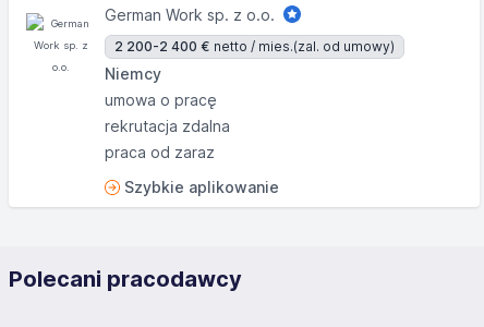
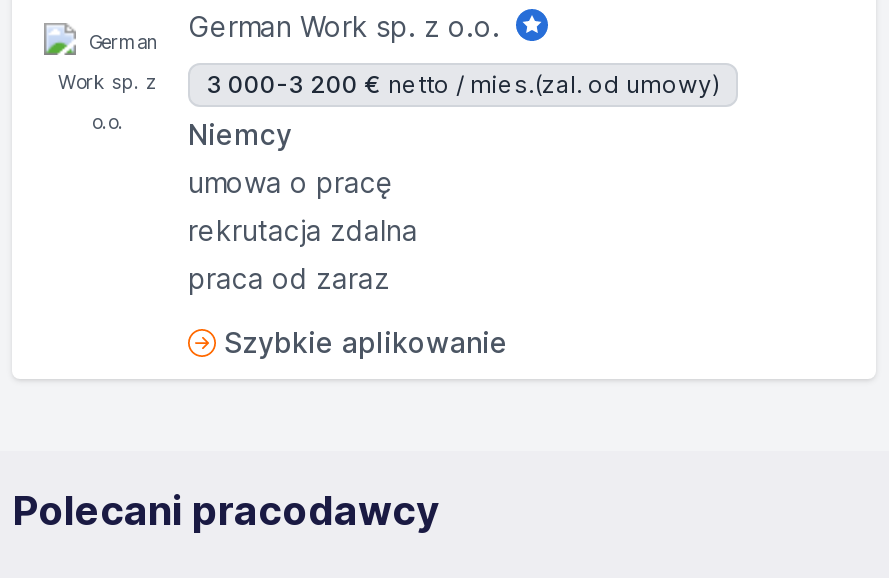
[114,38,395,55] 2 200-2 400 € netto / mies.(zal. od umowy) -> [206,69,720,99] 3 000-3 200 € netto / mies.(zal. od umowy)

